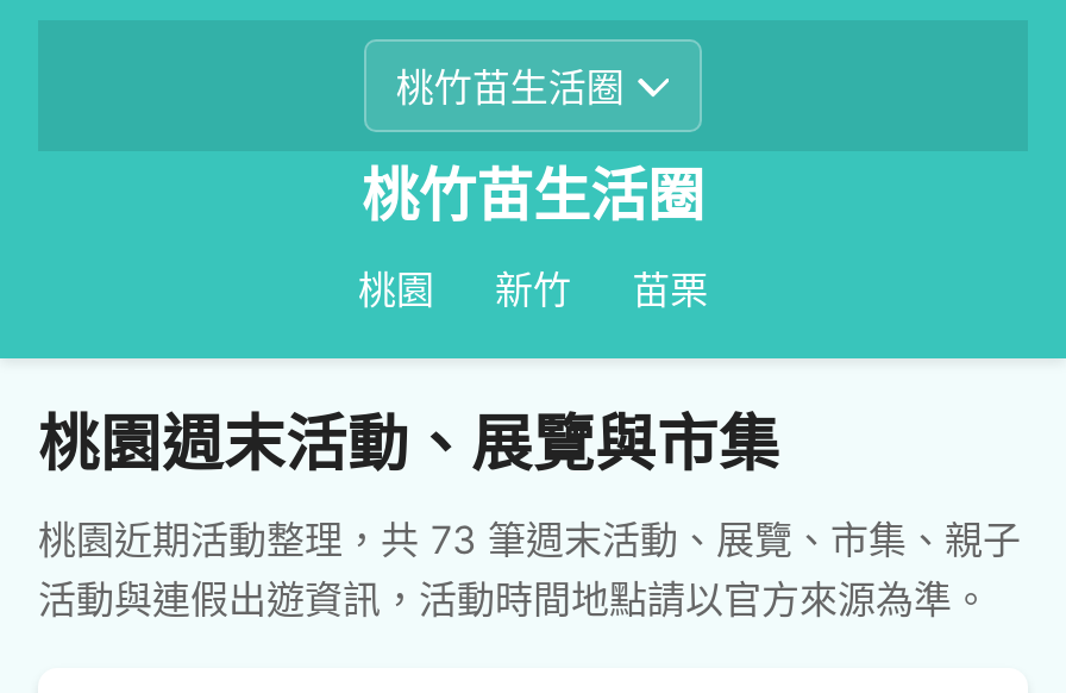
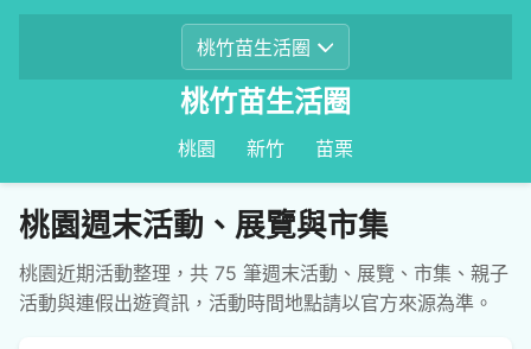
[38,515,1021,563] 桃園近期活動整理，共 73 筆週末活動、展覽、市集、親子 -> [19,261,508,285] 桃園近期活動整理，共 75 筆週末活動、展覽、市集、親子

